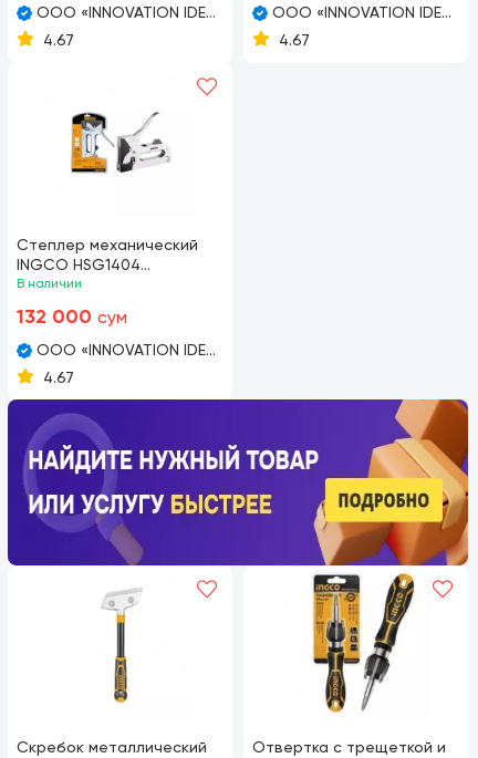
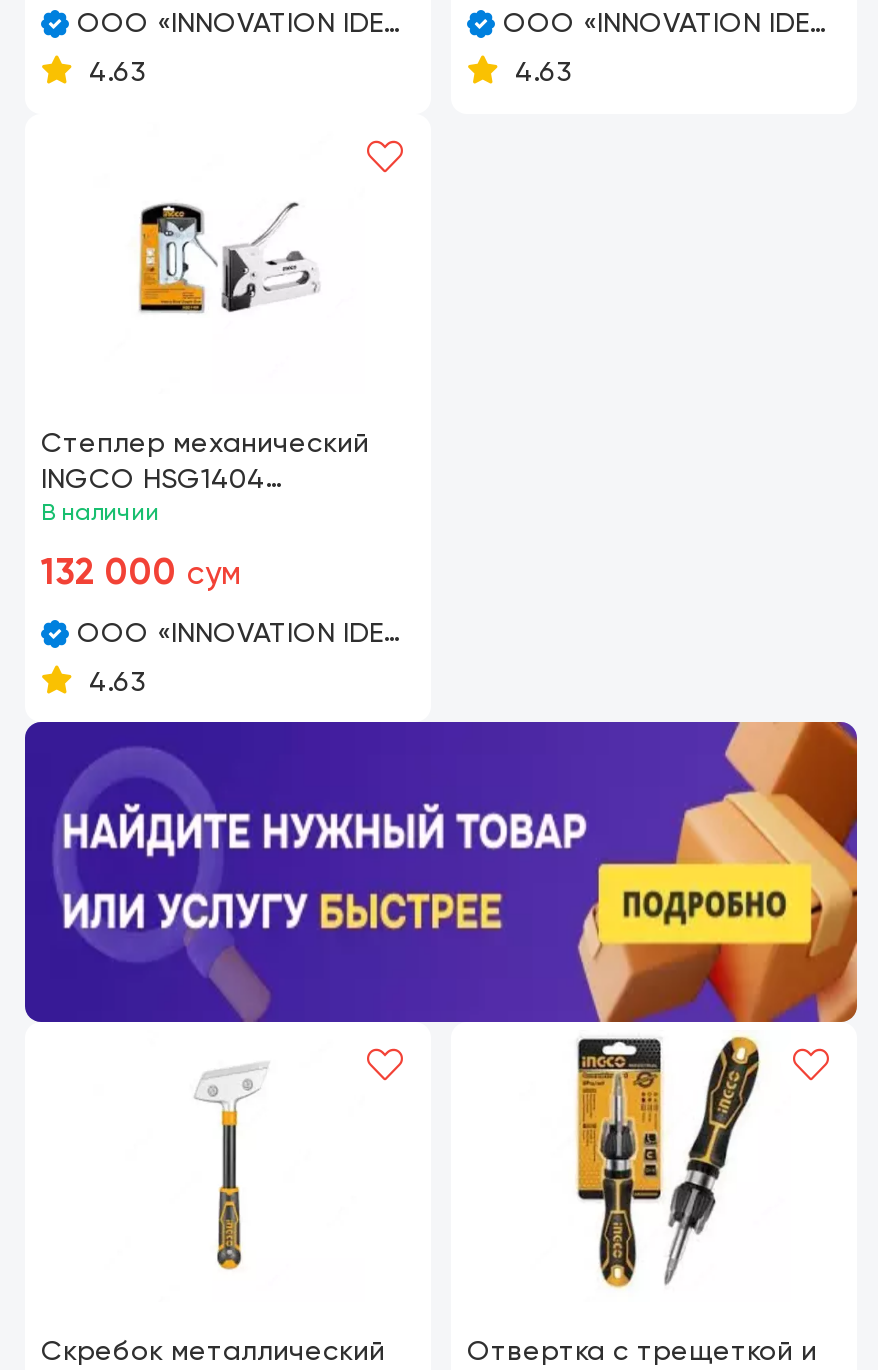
[43,33,74,48] 4.67 -> [89,59,147,87] 4.63
[279,33,310,48] 4.67 -> [515,59,573,87] 4.63
[43,370,74,385] 4.67 -> [89,668,147,696] 4.63

